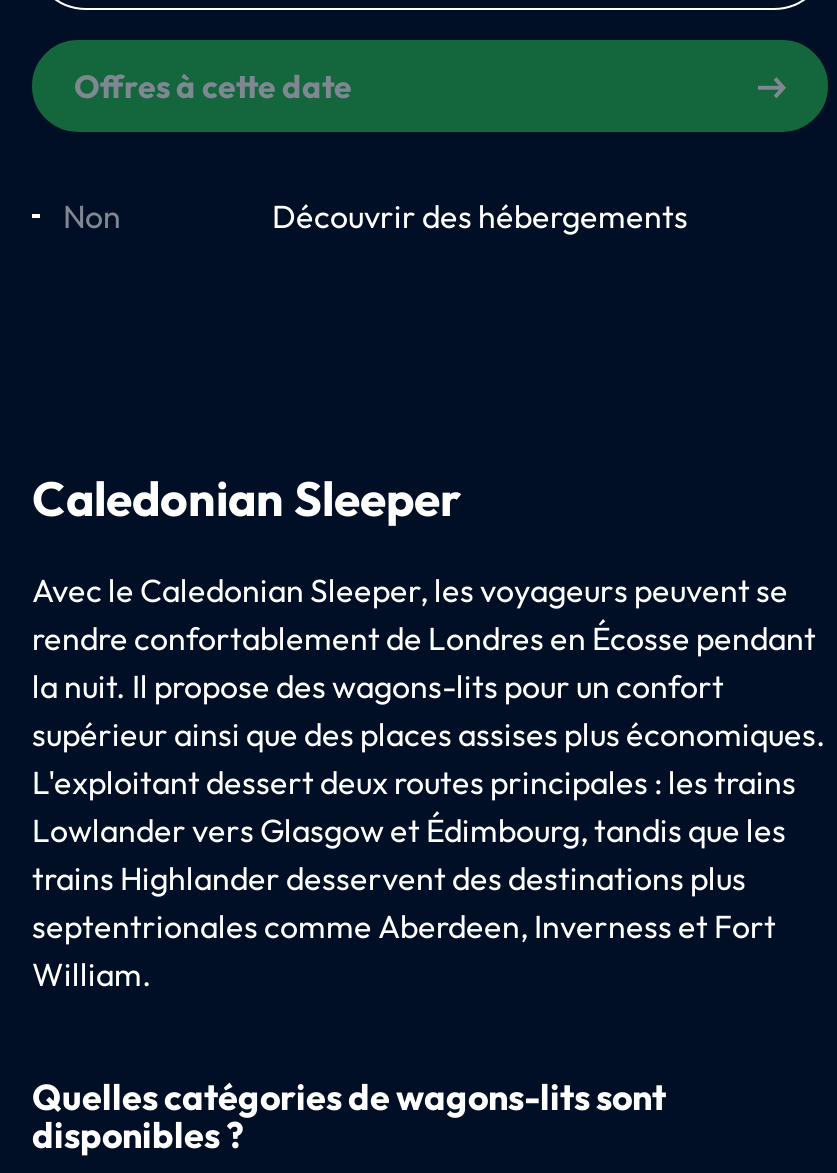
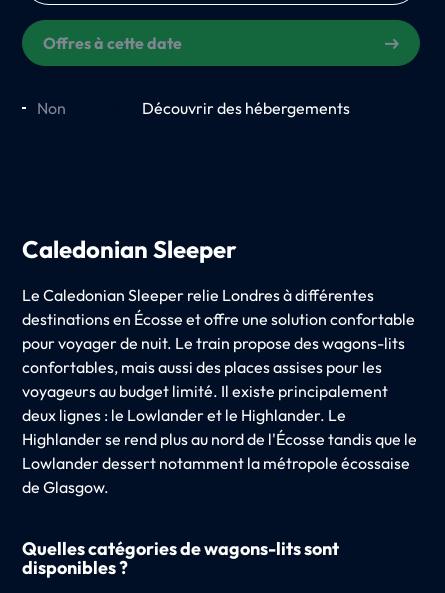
[32,570,826,994] Avec le Caledonian Sleeper, les voyageurs peuvent se | rendre confortablement de Londres en Écosse pendant | la nuit. Il propose des wagons-lits pour un confort | supérieur ainsi que des places assises plus économiques. | L'exploitant dessert deux routes principales : les trains | Lowlander vers Glasgow et Édimbourg, tandis que les | trains Highlander desservent des destinations plus | septentrionales comme Aberdeen, Inverness et Fort | William. -> [22,285,417,497] Le Caledonian Sleeper relie Londres à différentes | destinations en Écosse et offre une solution confortable | pour voyager de nuit. Le train propose des wagons-lits | confortables, mais aussi des places assises pour les | voyageurs au budget limité. Il existe principalement | deux lignes : le Lowlander et le Highlander. Le | Highlander se rend plus au nord de l'Écosse tandis que le | Lowlander dessert notamment la métropole écossaise | de Glasgow.

